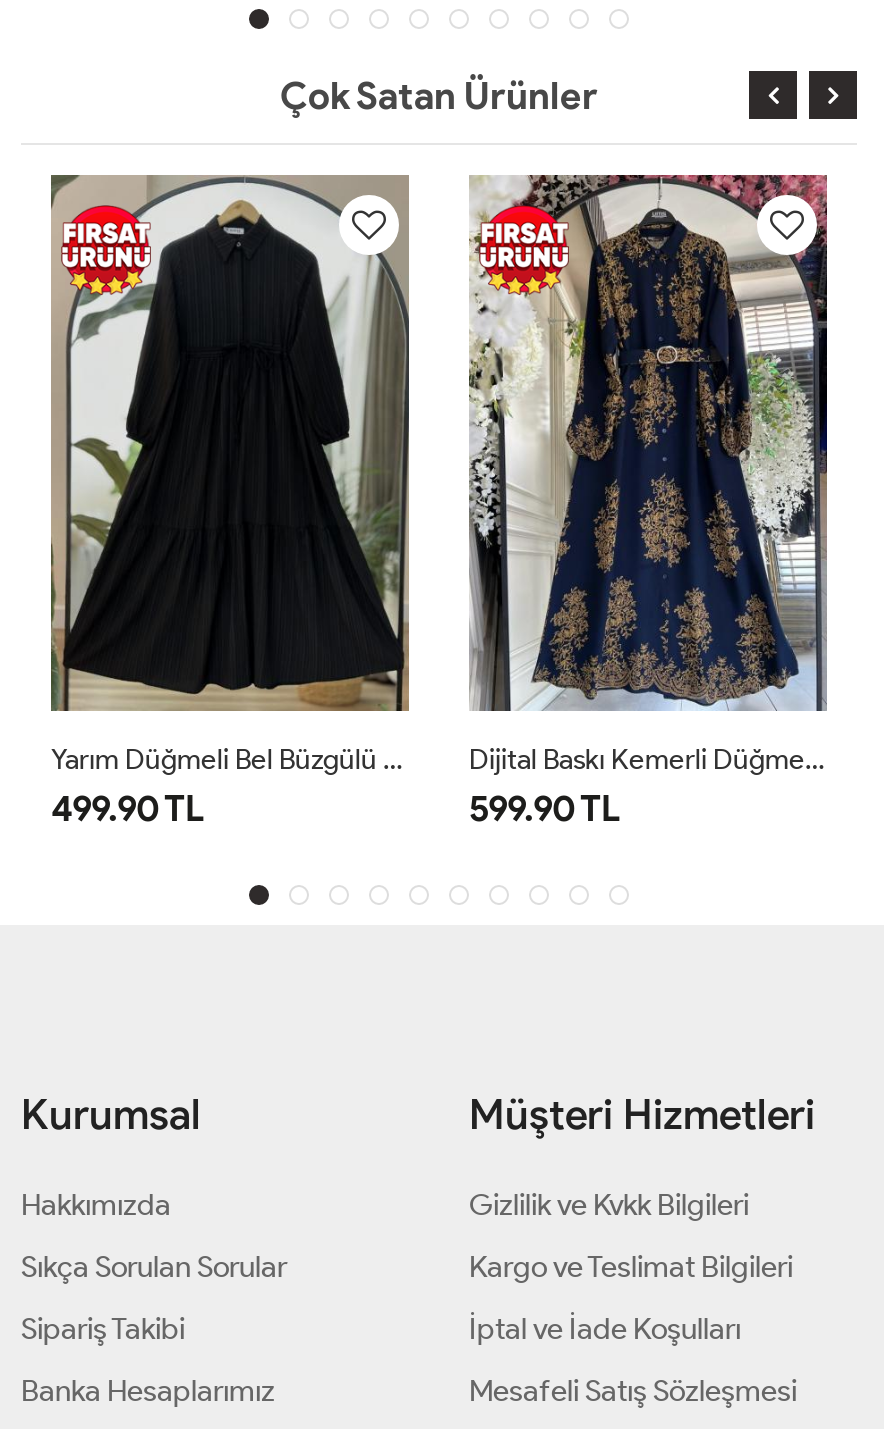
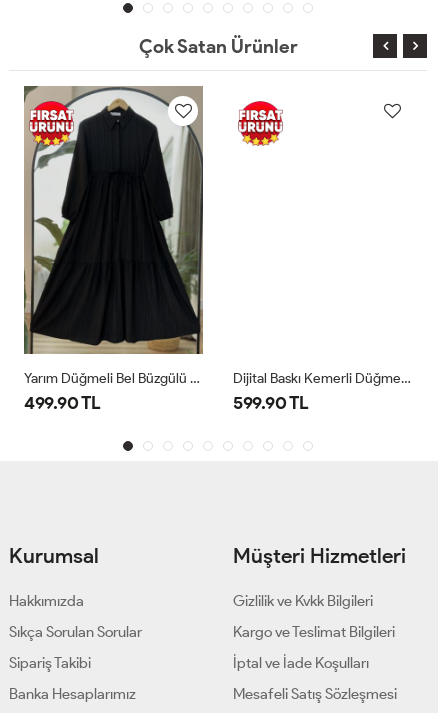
[467,173,829,713] [image] -> none

